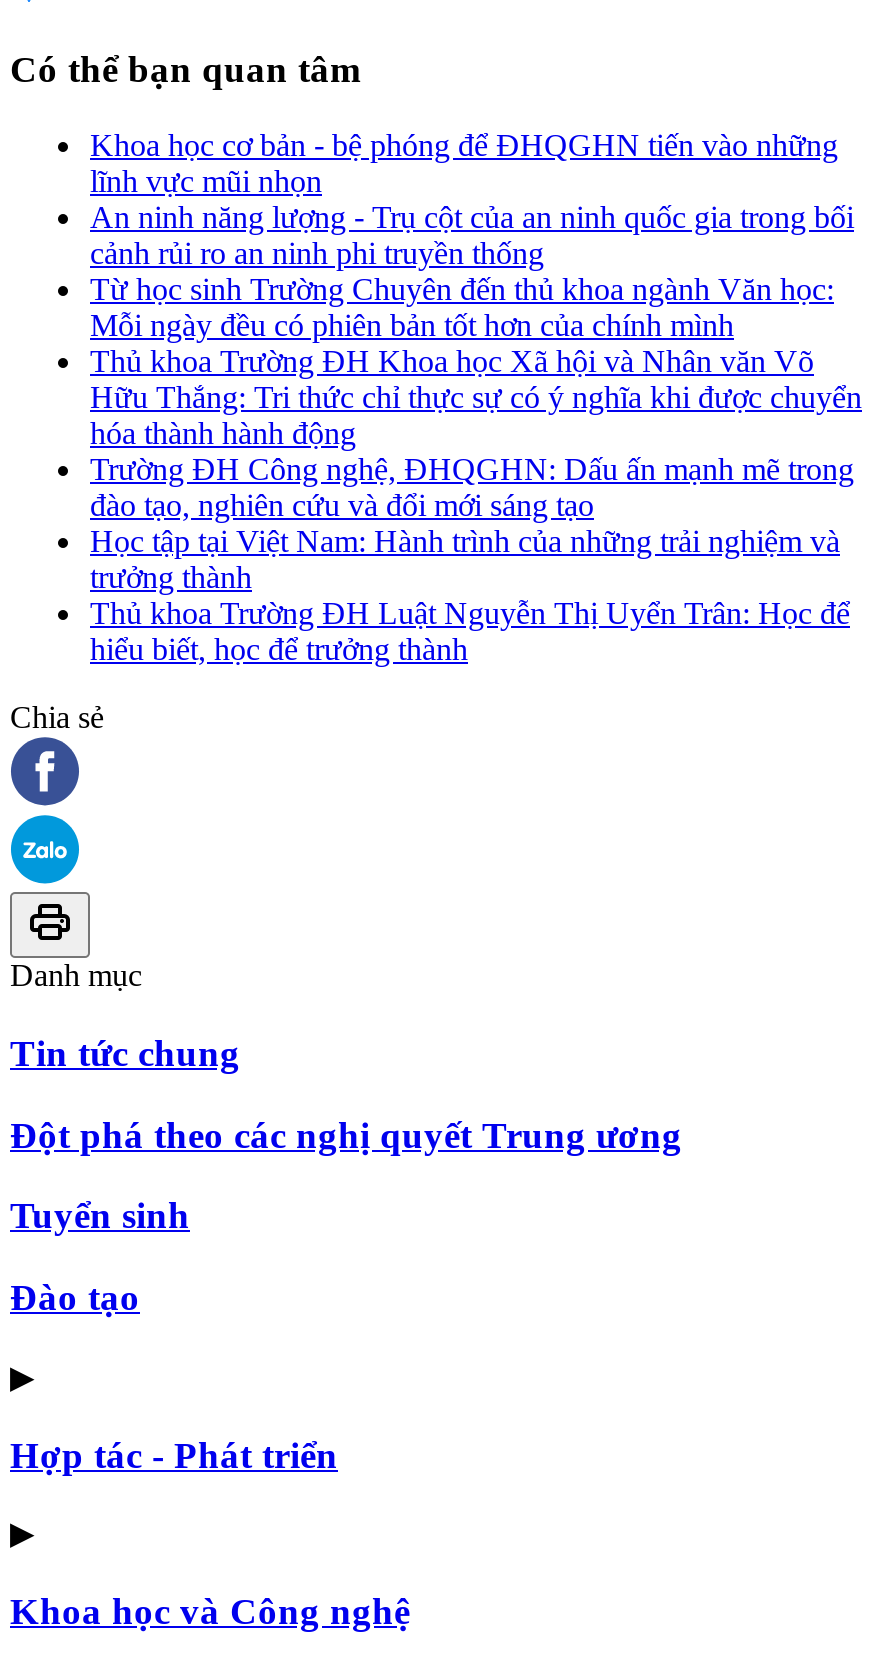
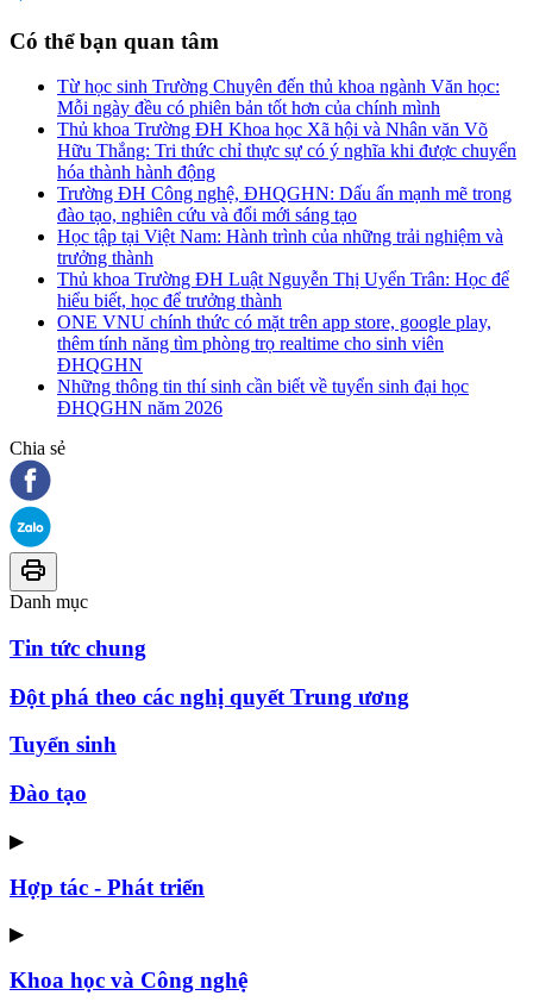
[90,128,854,270] Khoa học cơ bản - bệ phóng để ĐHQGHN tiến vào những | lĩnh vực mũi nhọn | An ninh năng lượng - Trụ cột của an ninh quốc gia trong bối | cảnh rủi ro an ninh phi truyền thống -> none
moved [90,272,862,666] -> [57,76,516,311]: Từ học sinh Trường Chuyên đến thủ khoa ngành Văn học: | Mỗi ngày đều có phiên bản tốt hơn của chính mình | Thủ khoa Trường ĐH Khoa học Xã hội và Nhân văn Võ | ... | Thủ khoa Trường ĐH Luật Nguyễn Thị Uyển Trân: Học để | hiểu biết, học để trưởng thành
none -> [57,312,491,418] ONE VNU chính thức có mặt trên app store, google play, | thêm tính năng tìm phòng trọ realtime cho sinh viên | ĐHQGHN | Những thông tin thí sinh cần biết về tuyển sinh đại học | ĐHQGHN năm 2026

